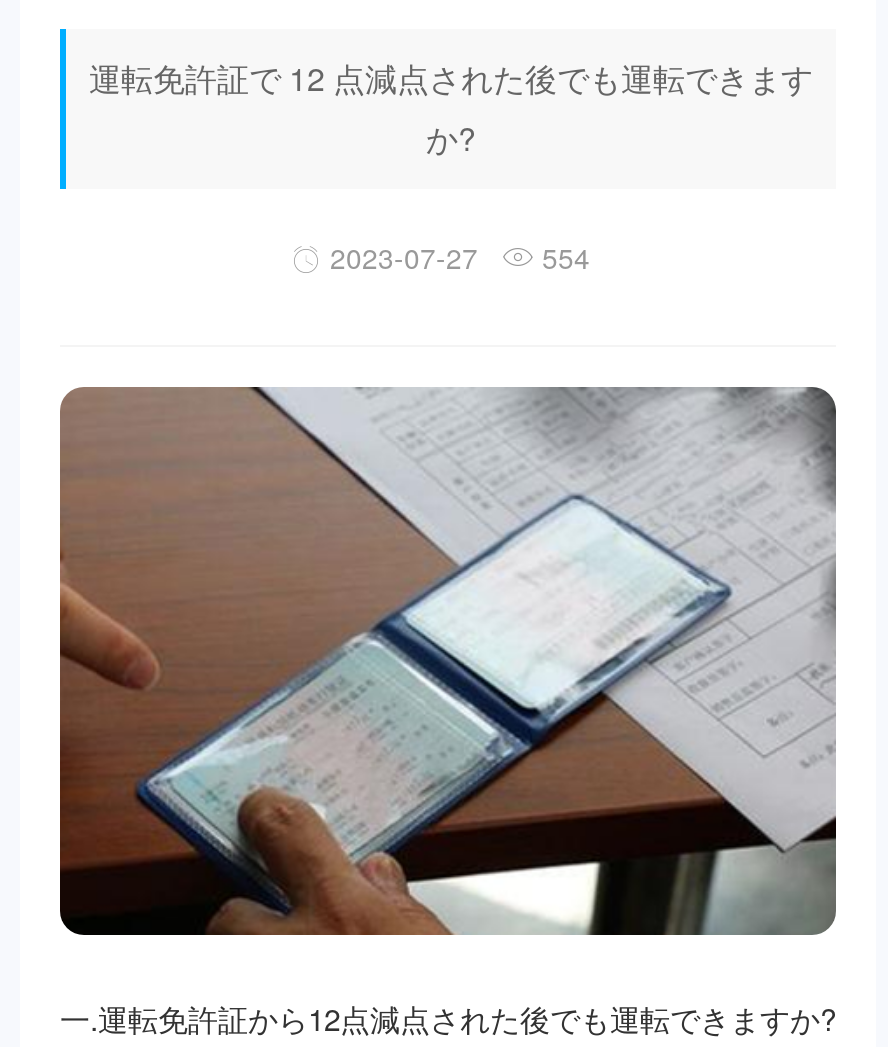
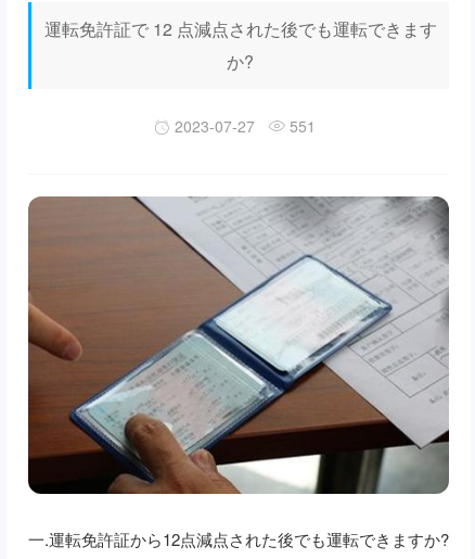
[322,237,606,277] 2023-07-27 554 -> [170,115,324,137] 2023-07-27 551

